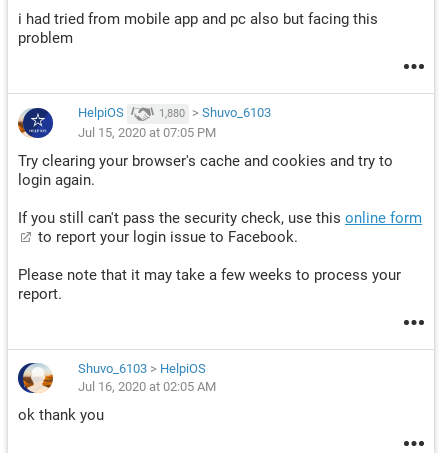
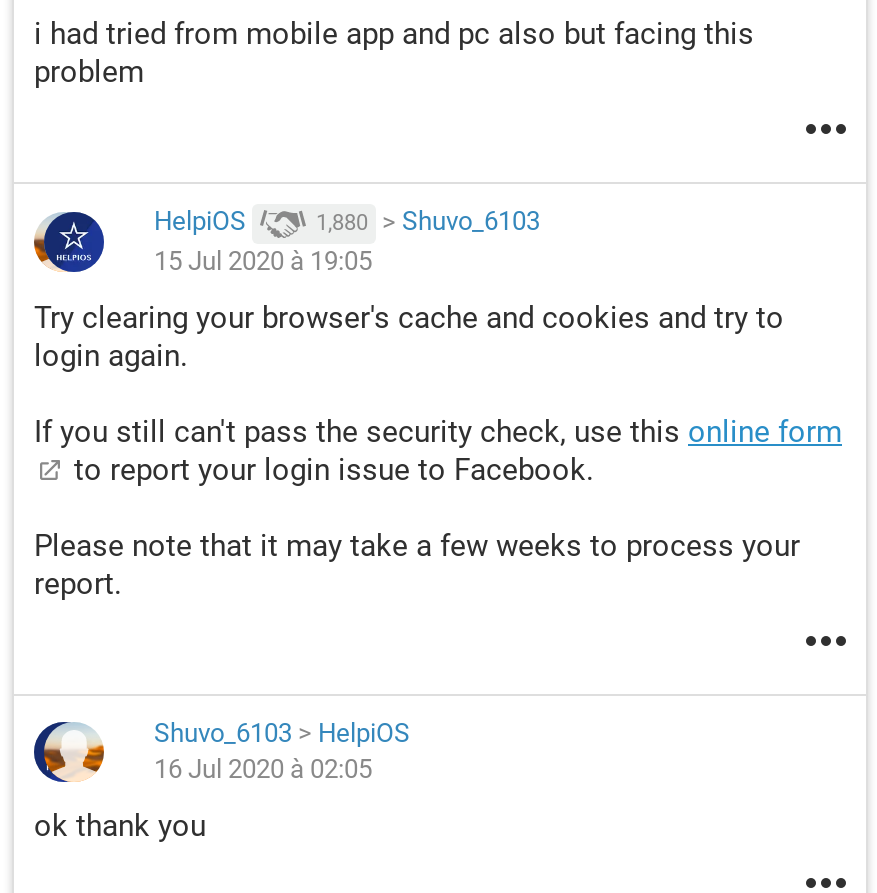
[78,125,216,140] Jul 15, 2020 at 07:05 PM -> [154,246,372,276] 15 Jul 2020 à 19:05
[78,379,216,394] Jul 16, 2020 at 02:05 AM -> [154,754,372,784] 16 Jul 2020 à 02:05

